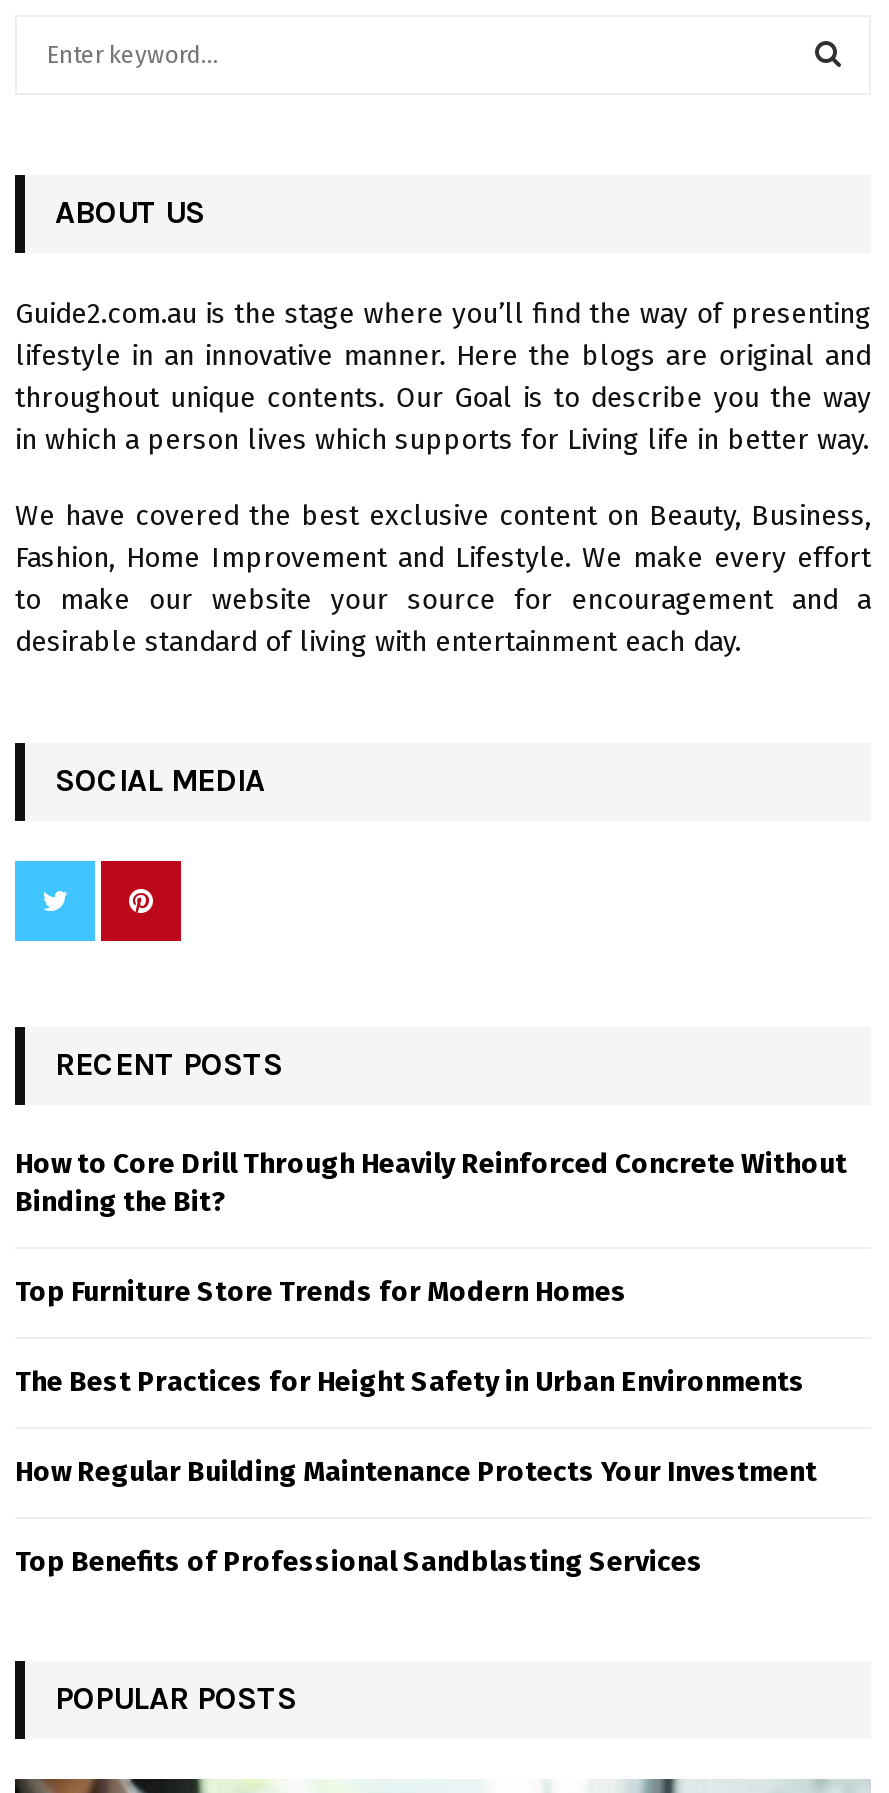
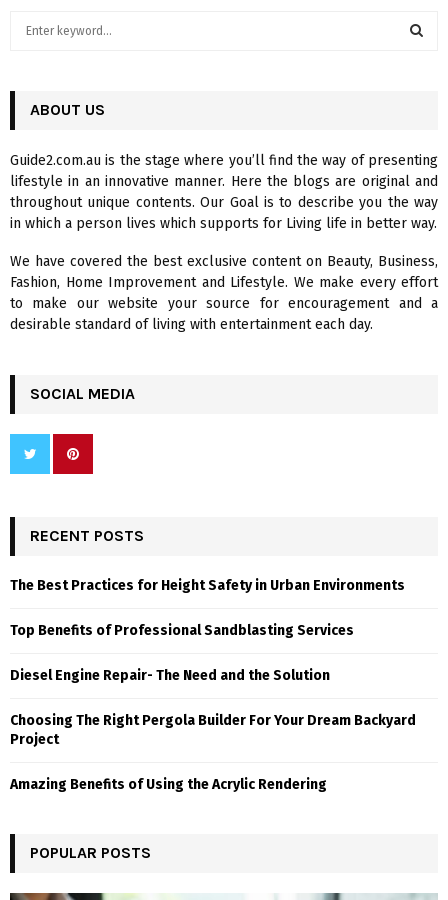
[15,1147,847,1309] How to Core Drill Through Heavily Reinforced Concrete Without | Binding the Bit? | Top Furniture Store Trends for Modern Homes -> none
moved [15,1365,805,1399] -> [10,577,405,594]: The Best Practices for Height Safety in Urban Environments
[15,1455,817,1489] How Regular Building Maintenance Protects Your Investment -> none
moved [15,1545,703,1579] -> [10,622,354,639]: Top Benefits of Professional Sandblasting Services
none -> [10,667,416,793] Diesel Engine Repair- The Need and the Solution | Choosing The Right Pergola Builder For Your Dream Backyard | Project | Amazing Benefits of Using the Acrylic Rendering

